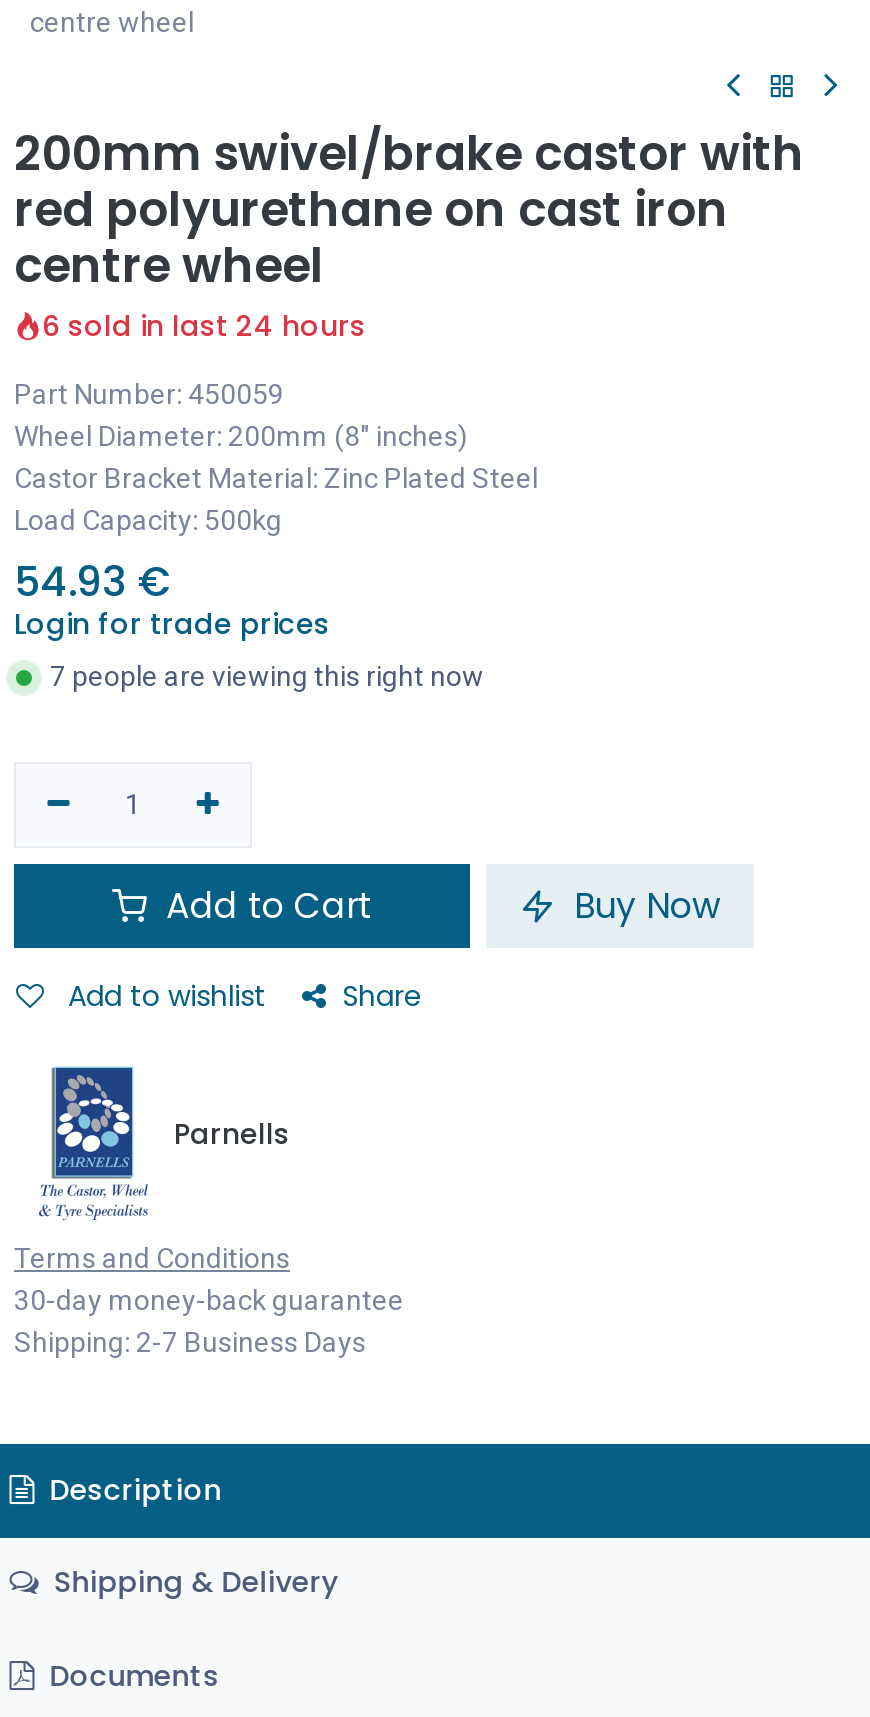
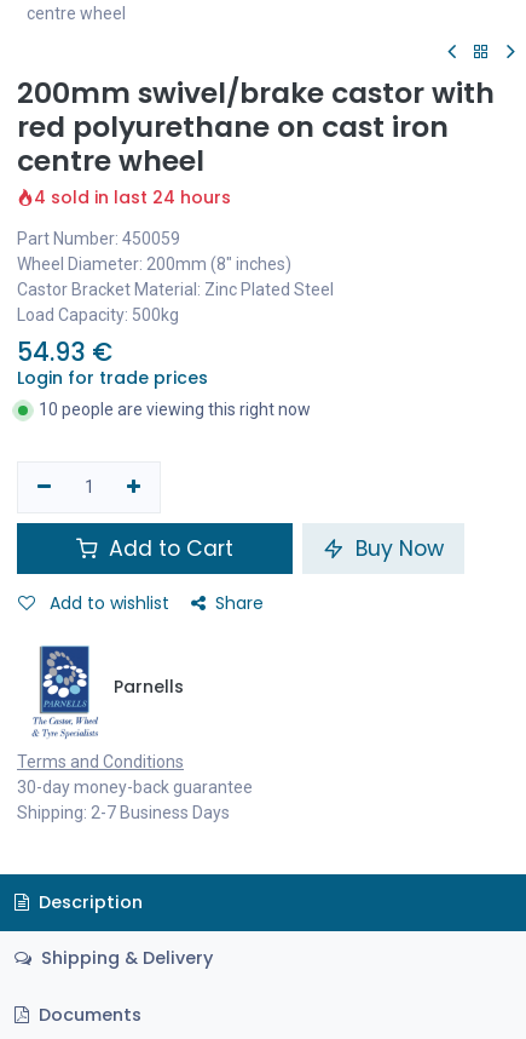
[42,306,366,346] 6 sold in last 24 hours -> [34,185,231,209] 4 sold in last 24 hours
[50,660,484,692] 7 people are viewing this right now -> [39,400,311,419] 10 people are viewing this right now

